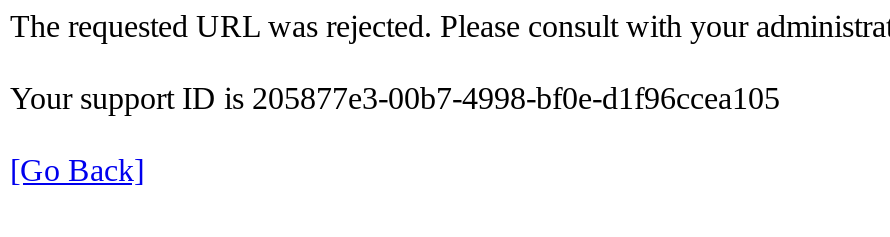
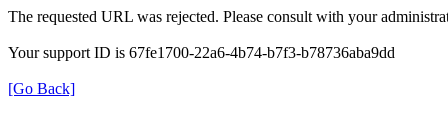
[10,81,780,115] Your support ID is 205877e3-00b7-4998-bf0e-d1f96ccea105 -> [8,44,395,61] Your support ID is 67fe1700-22a6-4b74-b7f3-b78736aba9dd

